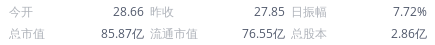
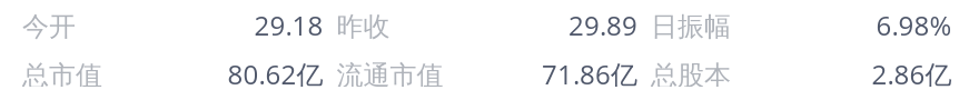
[113,3,174,20] 28.66 昨收 -> [254,7,390,44] 29.18 昨收
[254,3,327,20] 27.85 日振幅 -> [568,7,731,44] 29.89 日振幅
[393,3,427,20] 7.72% -> [876,7,952,44] 6.98%
[101,25,198,42] 85.87亿 流通市值 -> [227,56,443,93] 80.62亿 流通市值
[242,25,327,42] 76.55亿 总股本 -> [542,56,731,93] 71.86亿 总股本

